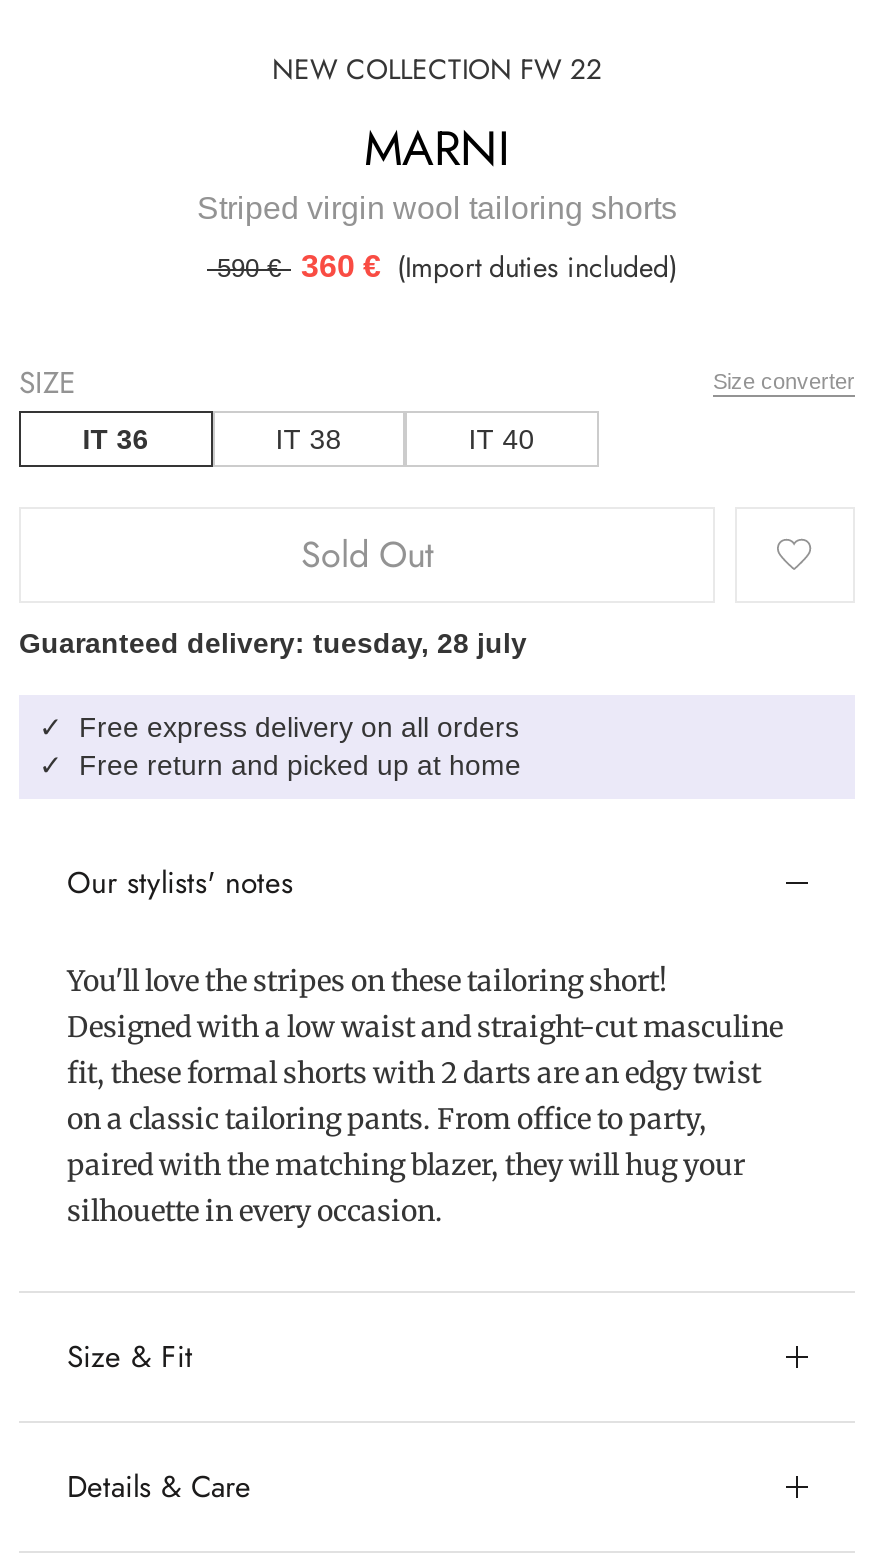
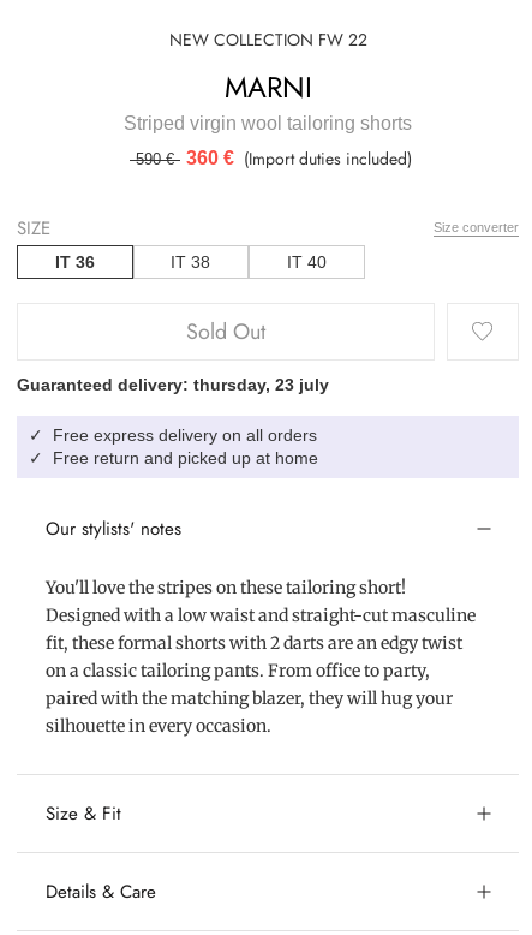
[19,628,527,660] Guaranteed delivery: tuesday, 28 july -> [17,375,329,395] Guaranteed delivery: thursday, 23 july

